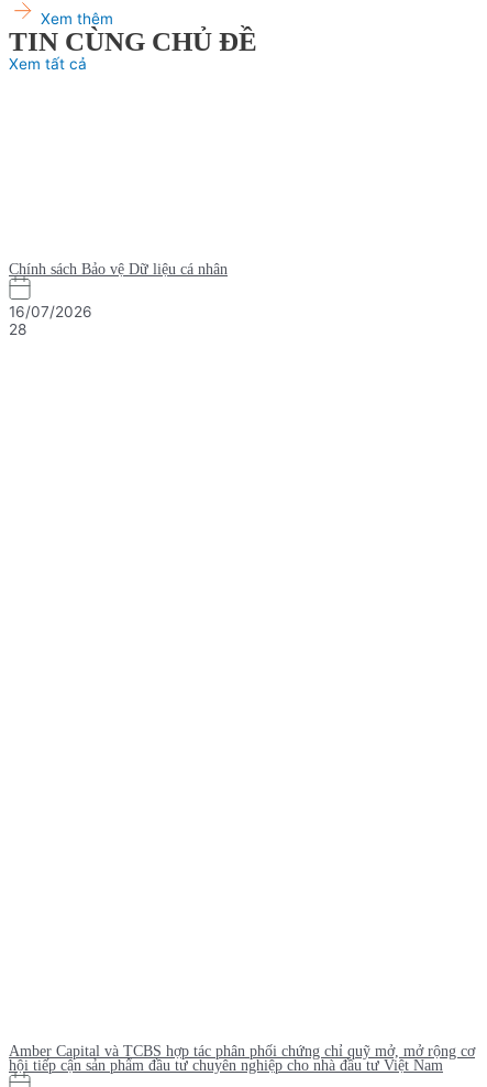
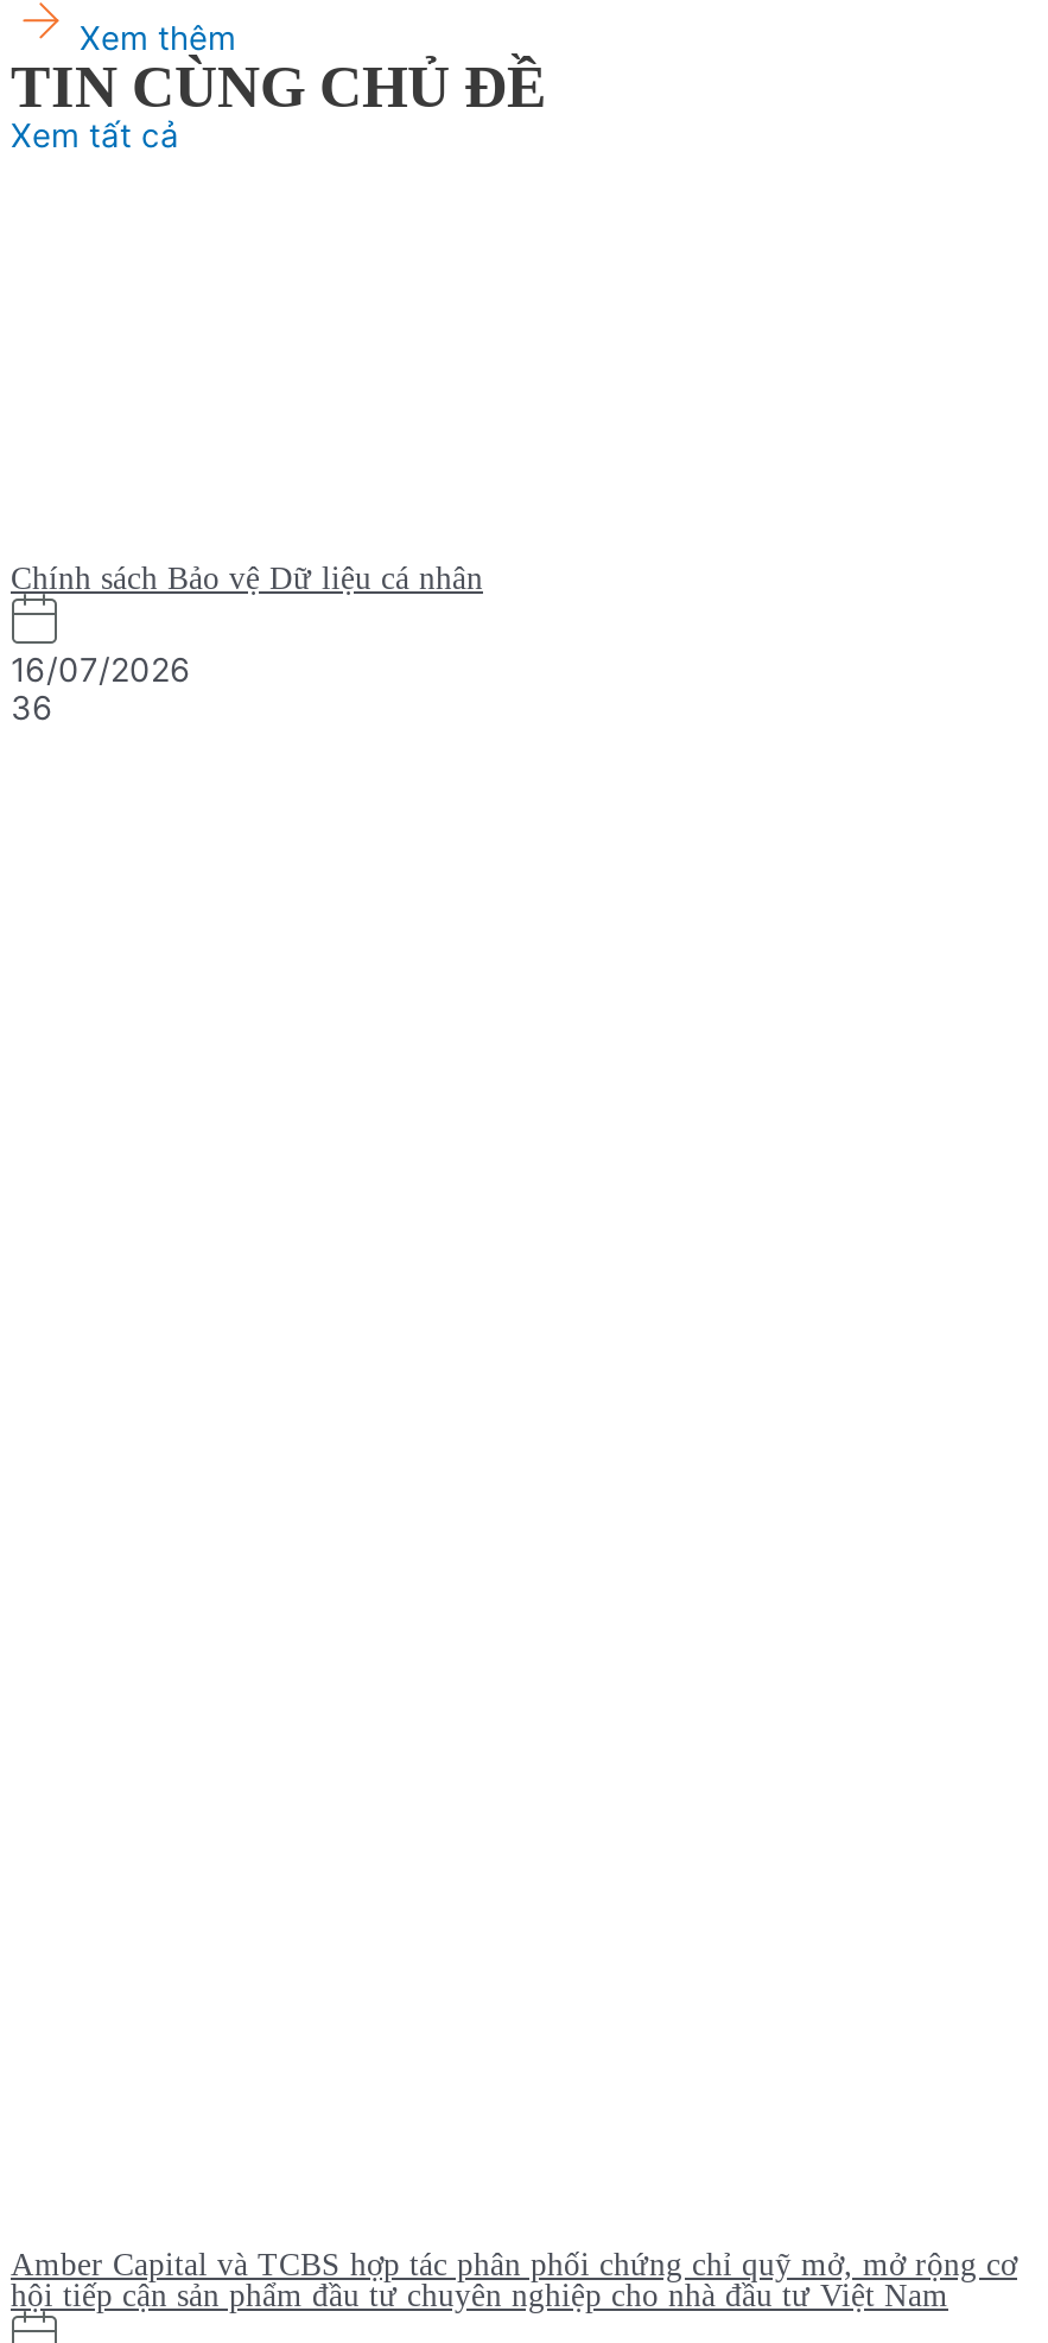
[9,320,26,338] 28 -> [11,689,53,727] 36

